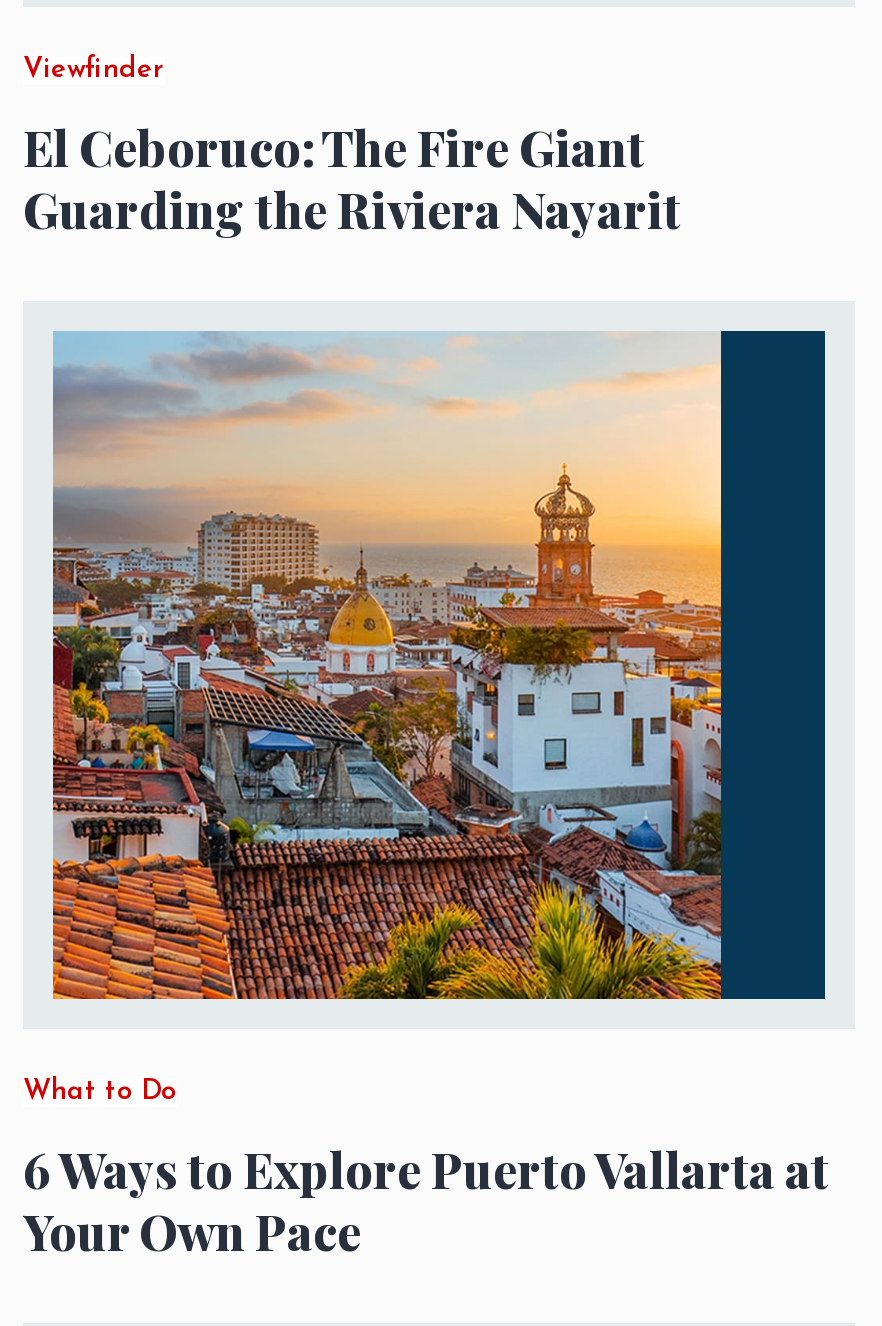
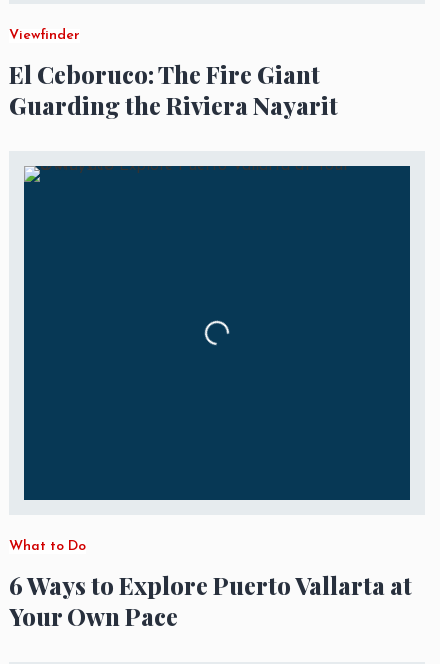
[51,331,723,1001] [image] -> none

